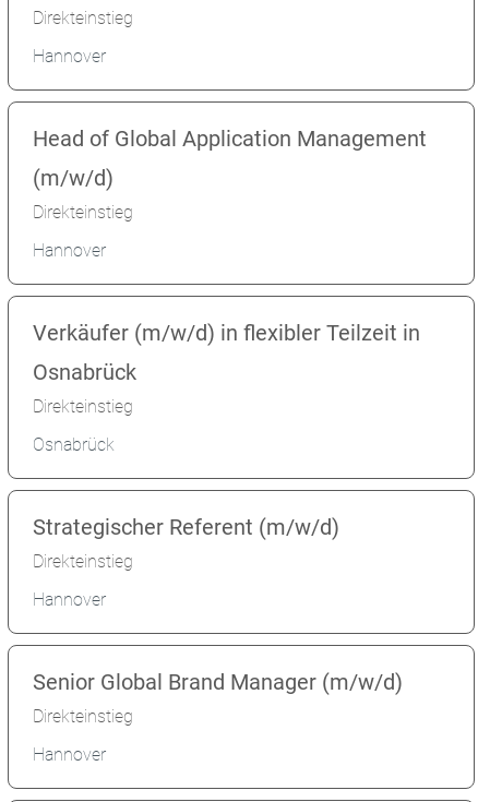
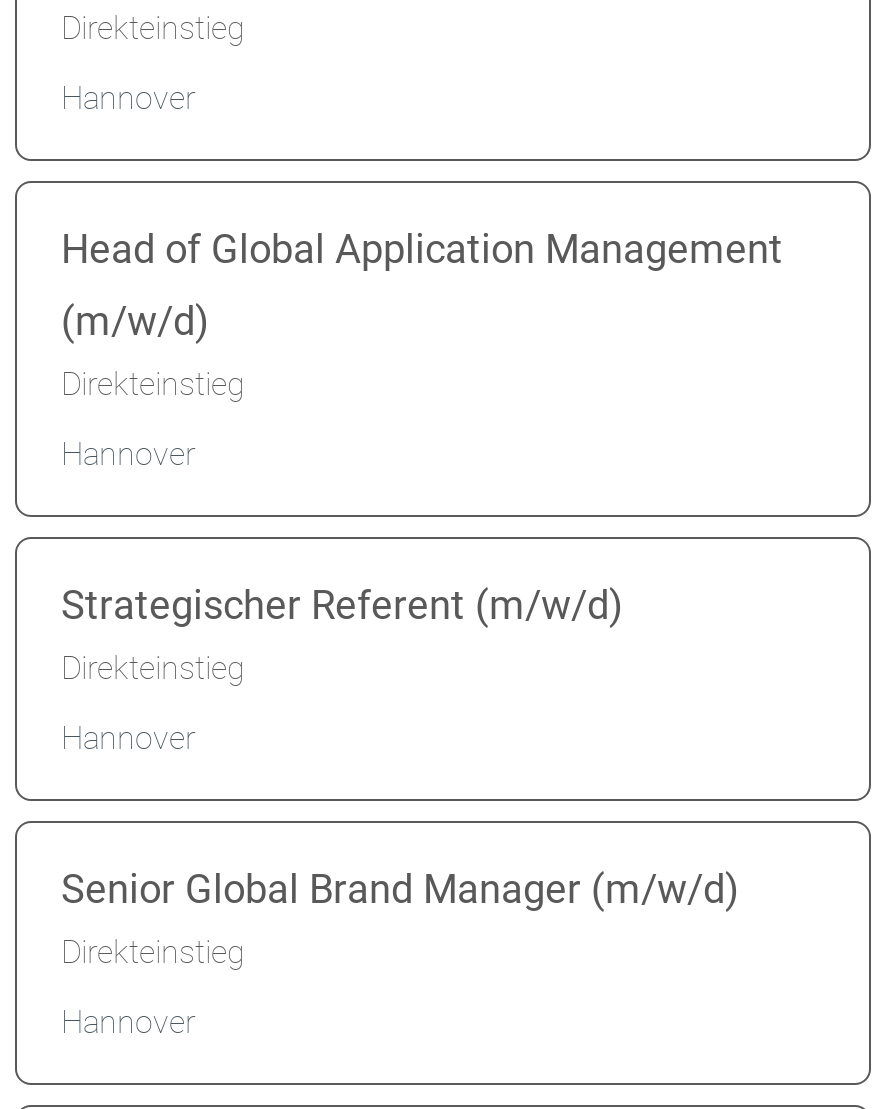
[33,320,420,455] Verkäufer (m/w/d) in flexibler Teilzeit in | Osnabrück | Direkteinstieg | Osnabrück -> none

